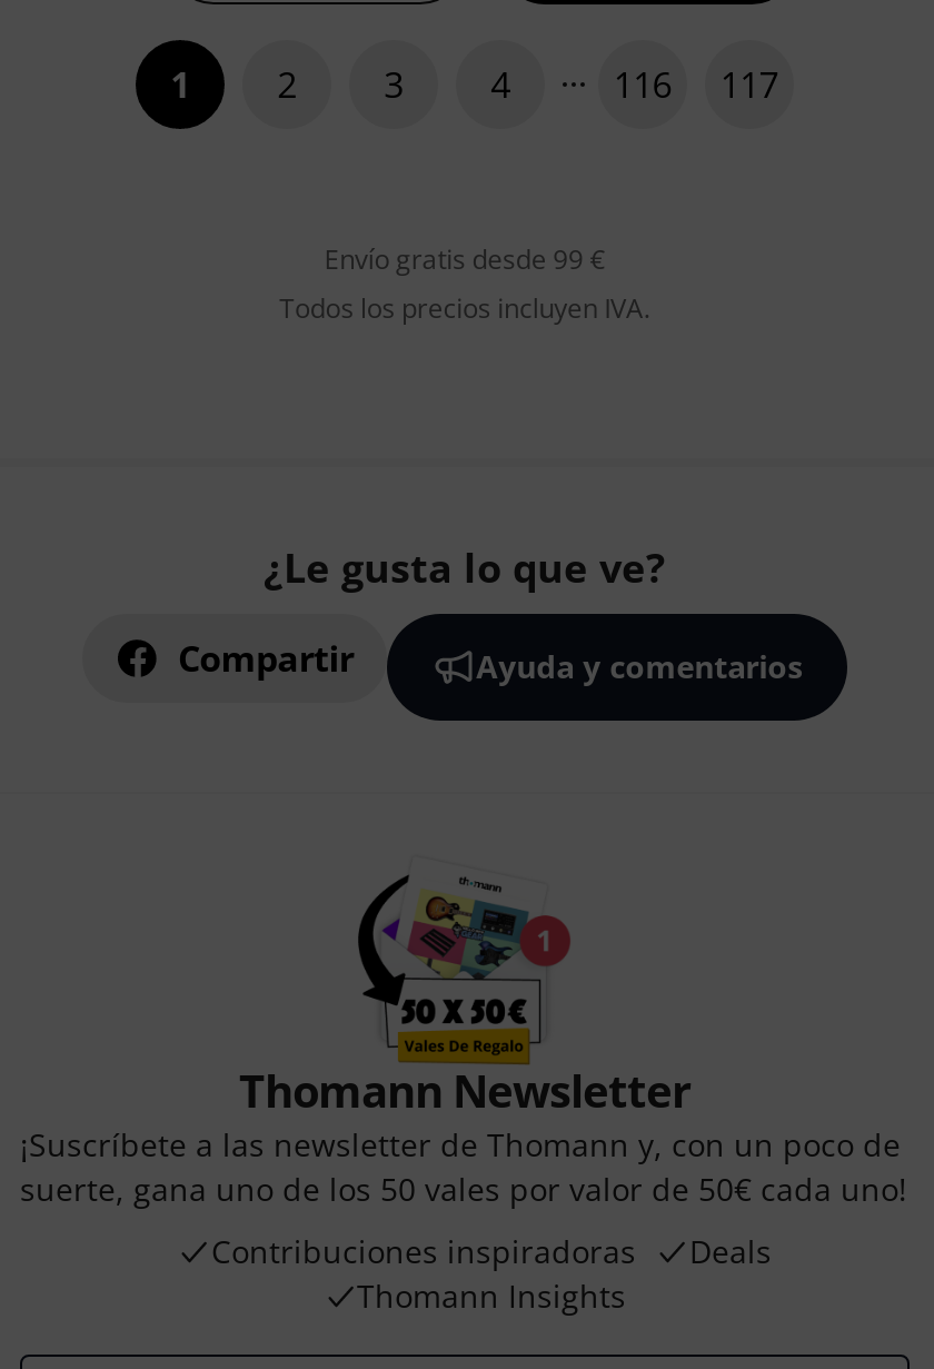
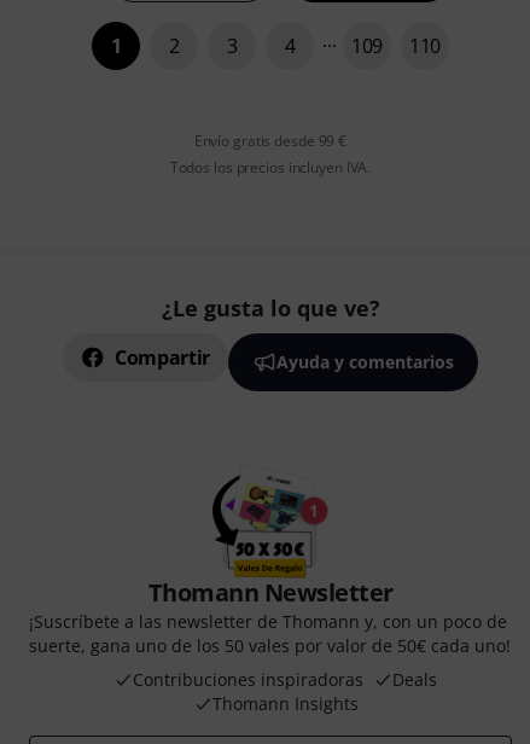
[614,60,671,109] 116 -> [351,33,383,59] 109
[720,60,778,109] 117 -> [409,33,441,59] 110

